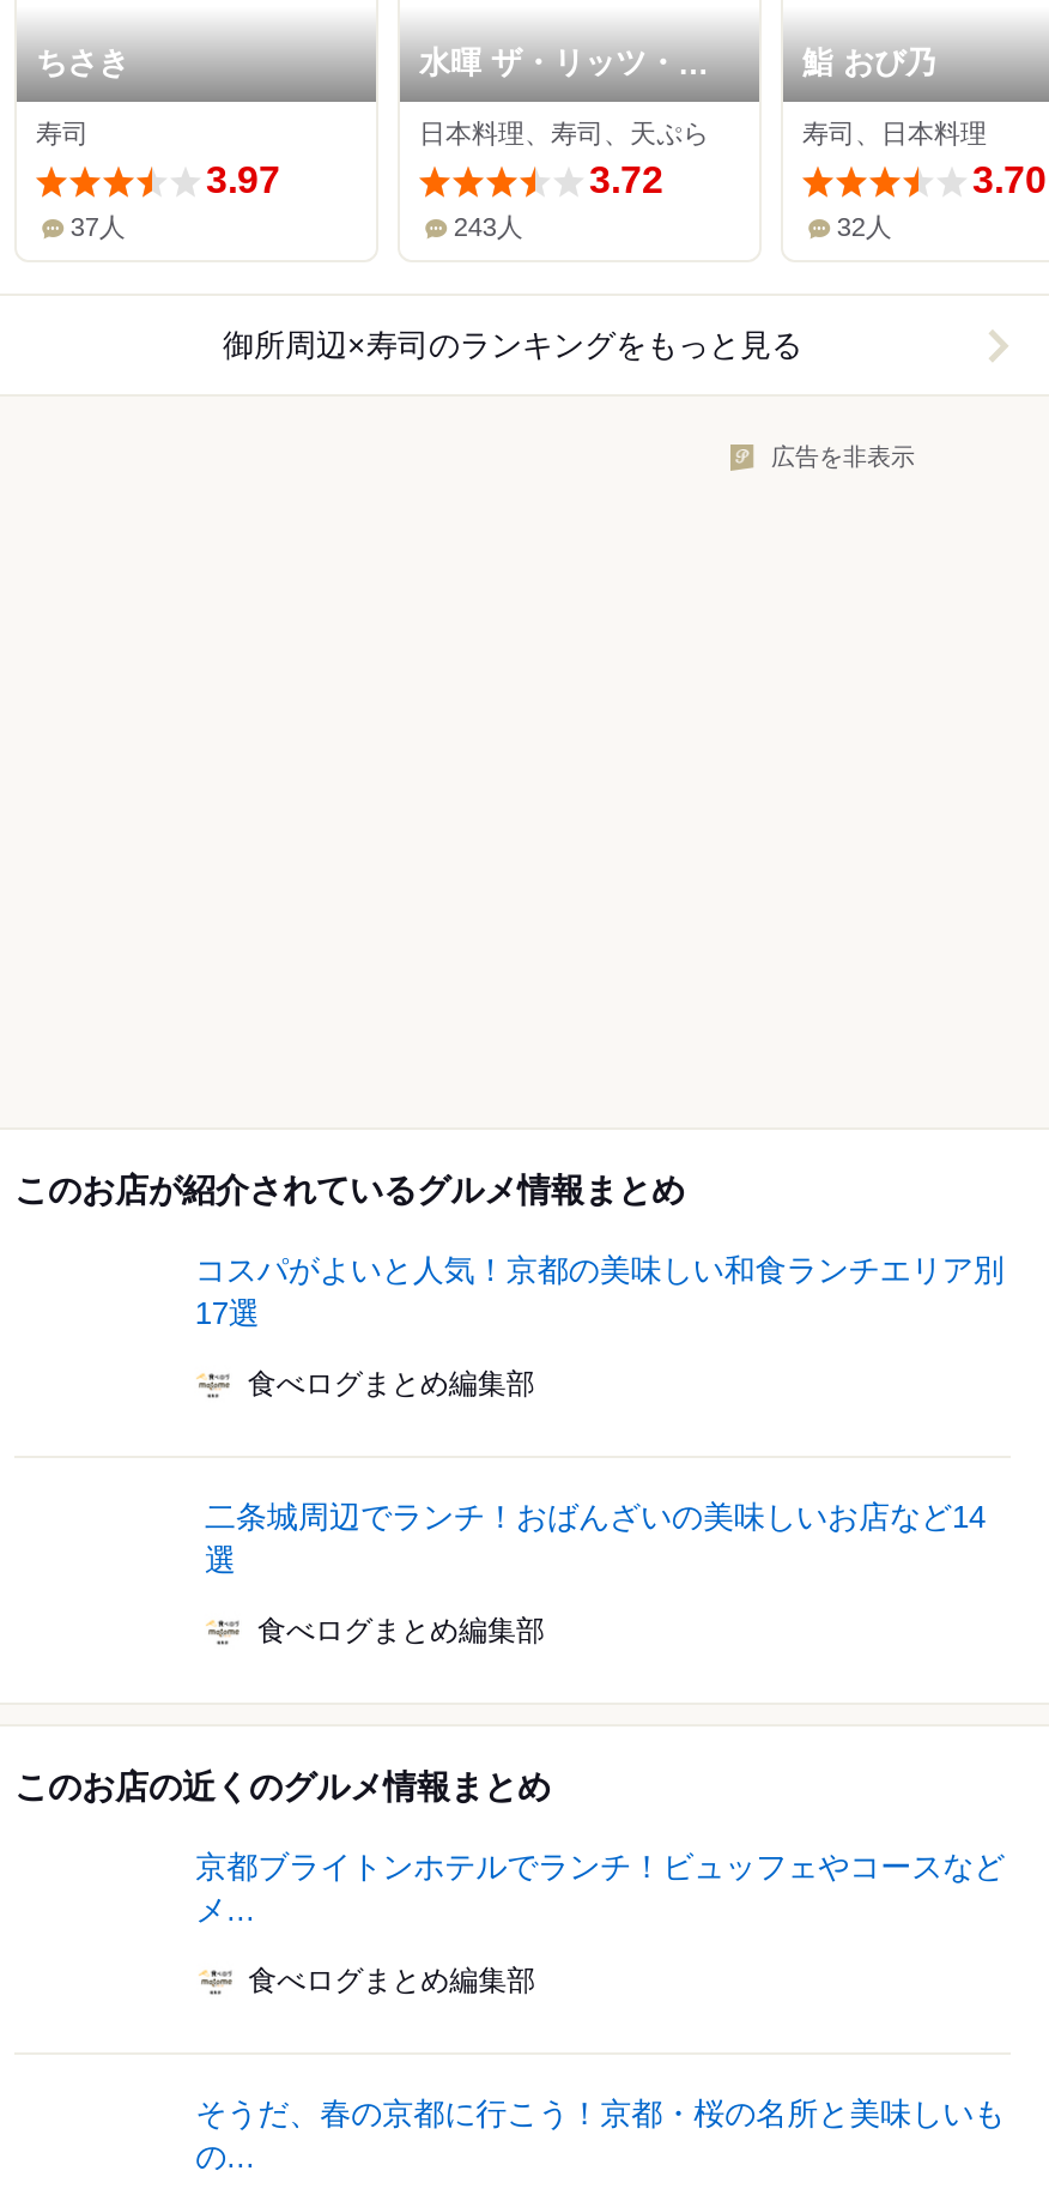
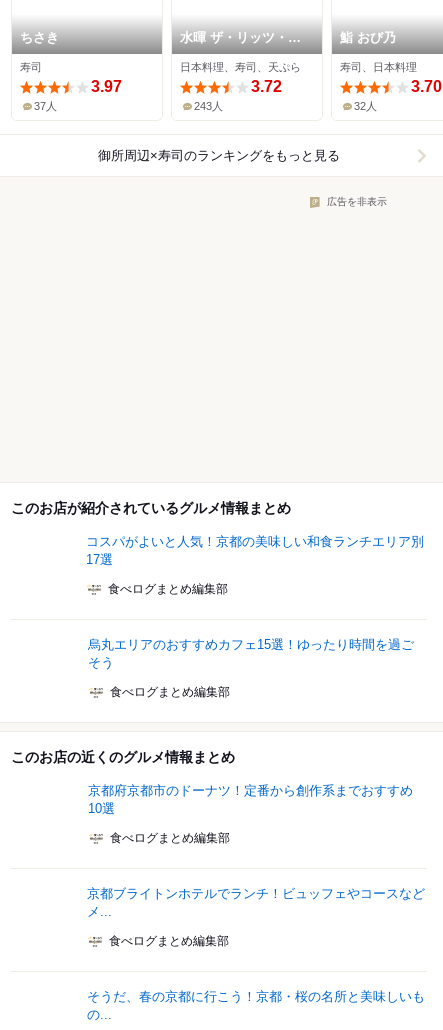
[205,1500,986,1579] 二条城周辺でランチ！おばんざいの美味しいお店など14 | 選 -> [88,637,414,670] 烏丸エリアのおすすめカフェ15選！ゆったり時間を過ご | そう
none -> [88,783,413,845] 京都府京都市のドーナツ！定番から創作系までおすすめ | 10選 | 食べログまとめ編集部

